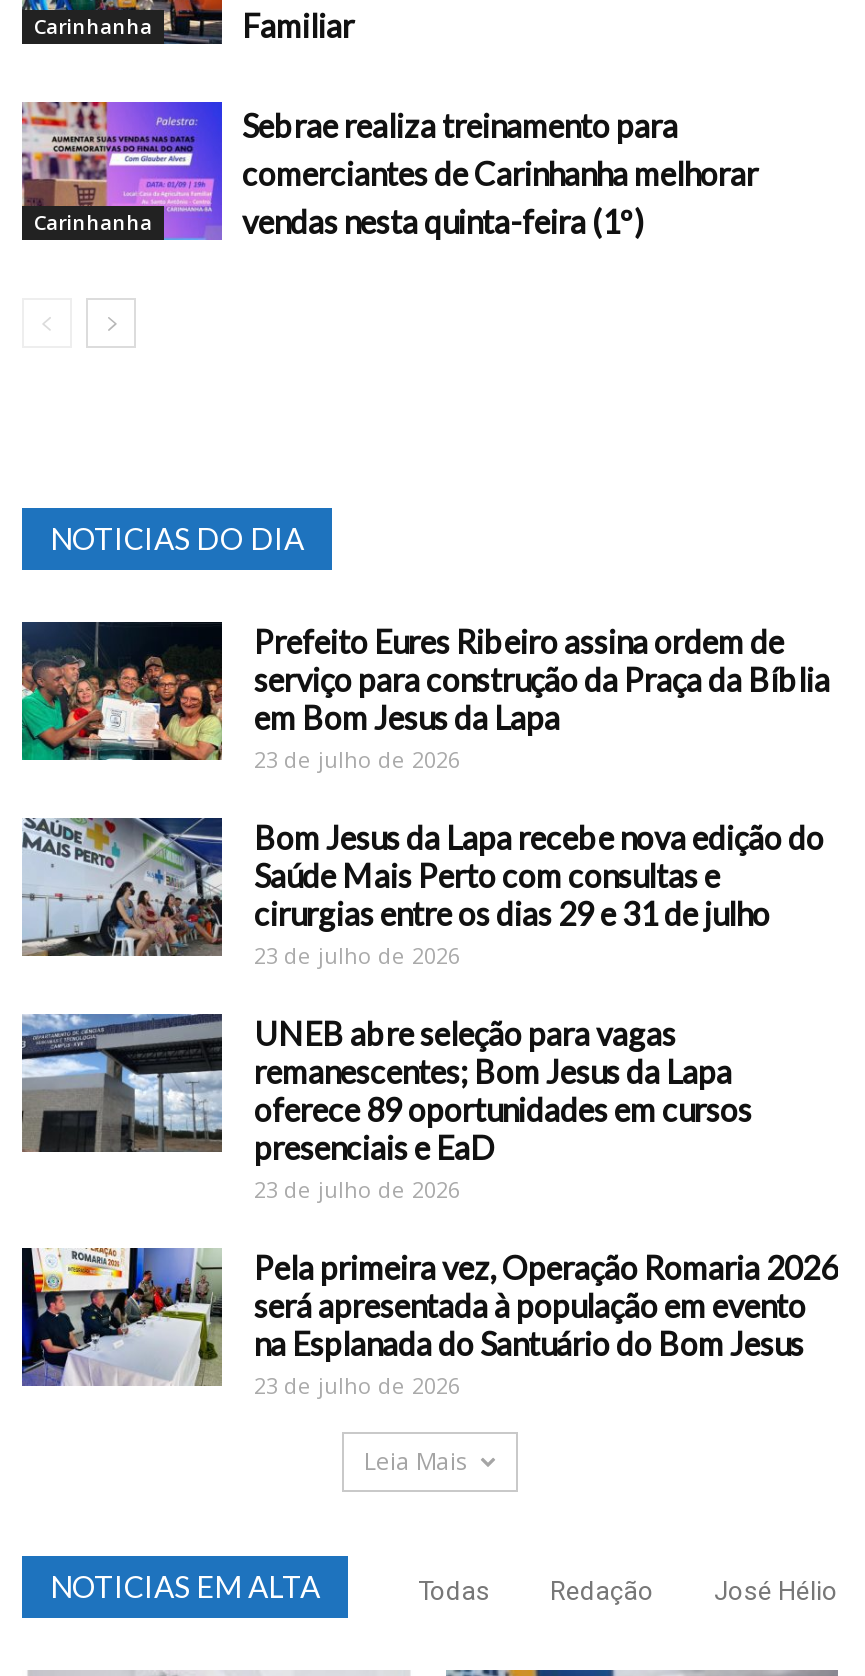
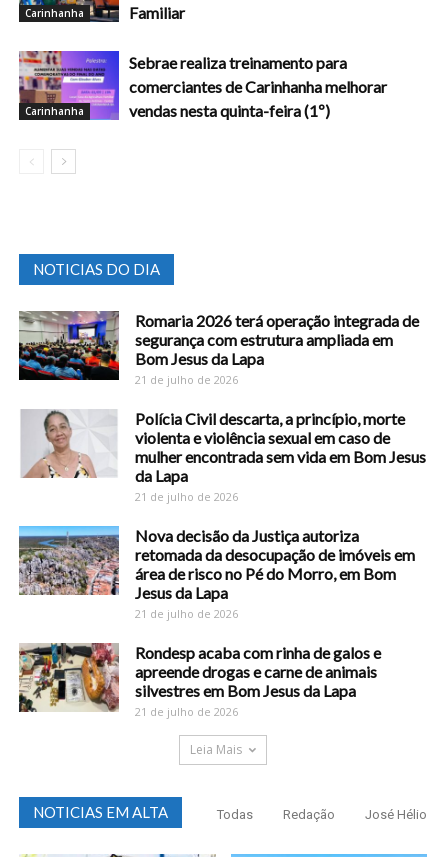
[20,620,830,773] [image] | Prefeito Eures Ribeiro assina ordem de | serviço para construção da Praça da Bíblia | em Bom Jesus da Lapa | 23 de julho de 2026 -> [18,310,419,387] [image] | Romaria 2026 terá operação integrada de | segurança com estrutura ampliada em | Bom Jesus da Lapa | 21 de julho de 2026
[20,816,824,969] [image] | Bom Jesus da Lapa recebe nova edição do | Saúde Mais Perto com consultas e | cirurgias entre os dias 29 e 31 de julho | 23 de julho de 2026 -> [20,409,426,504] [image] | Polícia Civil descarta, a princípio, morte | violenta e violência sexual em caso de | mulher encontrada sem vida em Bom Jesus | da Lapa | 21 de julho de 2026
[22,1012,752,1203] [image] | UNEB abre seleção para vagas | remanescentes; Bom Jesus da Lapa | oferece 89 oportunidades em cursos | presenciais e EaD | 23 de julho de 2026 -> [19,525,415,621] [image] | Nova decisão da Justiça autoriza | retomada da desocupação de imóveis em | área de risco no Pé do Morro, em Bom | Jesus da Lapa | 21 de julho de 2026
[20,1246,838,1399] [image] | Pela primeira vez, Operação Romaria 2026 | será apresentada à população em evento | na Esplanada do Santuário do Bom Jesus | 23 de julho de 2026 -> [18,642,381,719] [image] | Rondesp acaba com rinha de galos e | apreende drogas e carne de animais | silvestres em Bom Jesus da Lapa | 21 de julho de 2026

